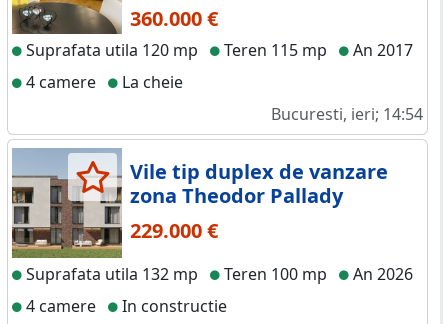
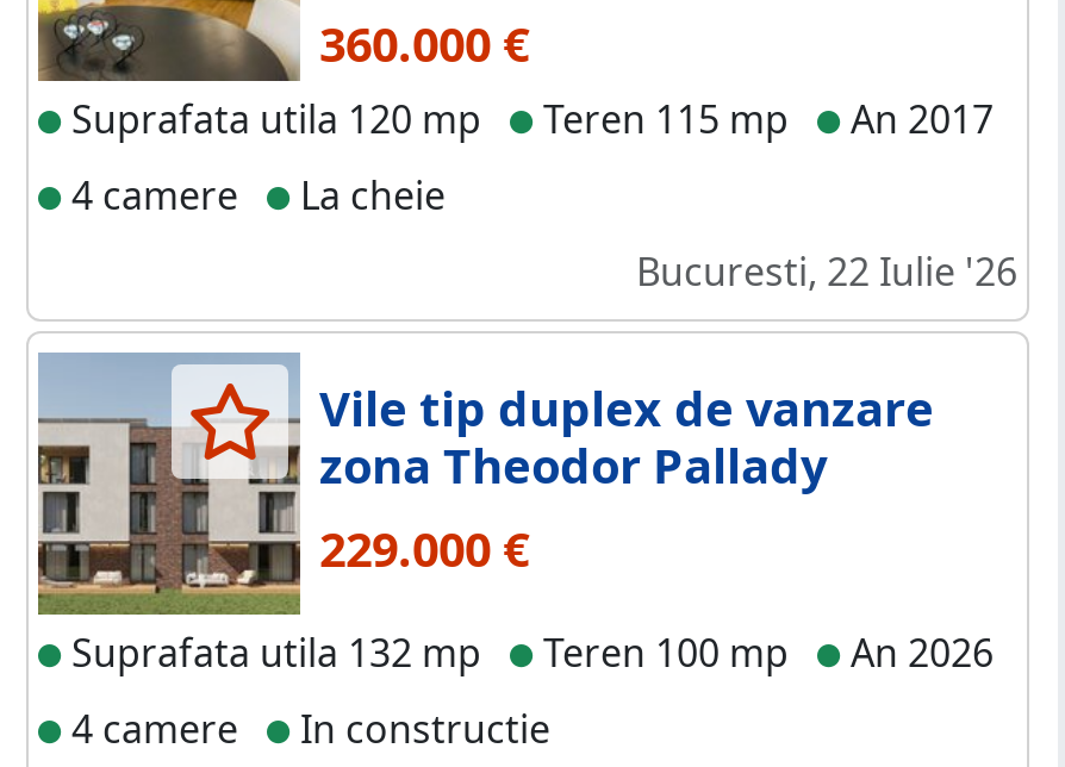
[271,103,423,125] Bucuresti, ieri; 14:54 -> [636,246,1017,298] Bucuresti, 22 Iulie '26

